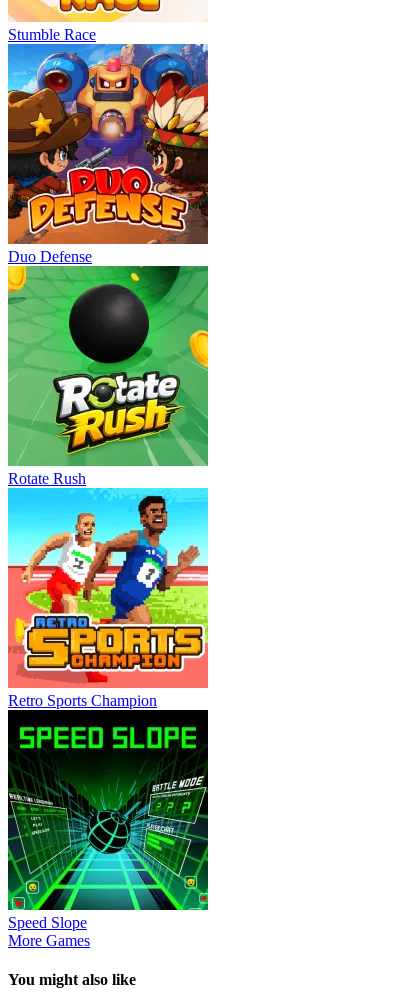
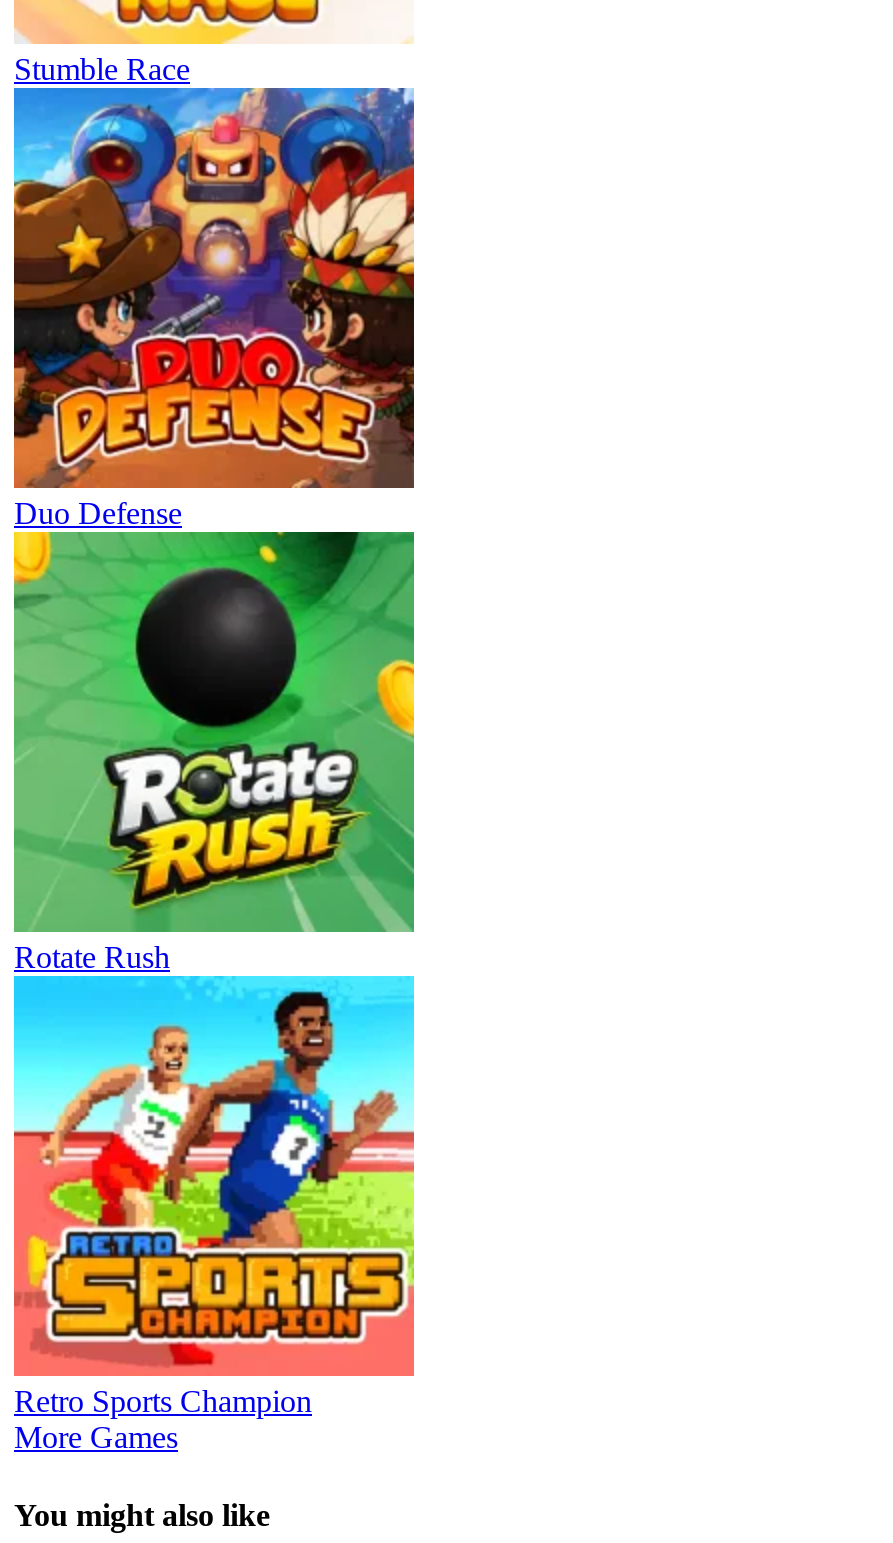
[7,709,209,931] [image] | Speed Slope -> none

